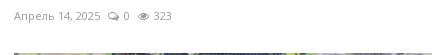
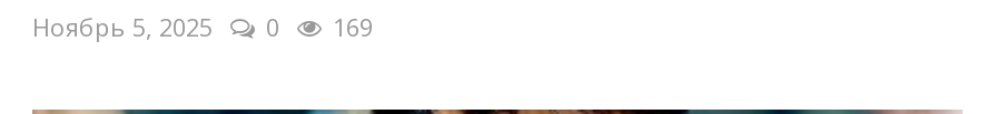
[14,8,100,23] Апрель 14, 2025 -> [32,10,213,43] Ноябрь 5, 2025
[154,8,172,23] 323 -> [333,10,373,43] 169

